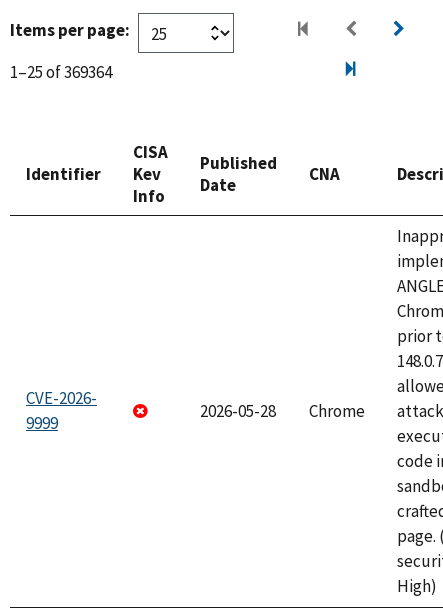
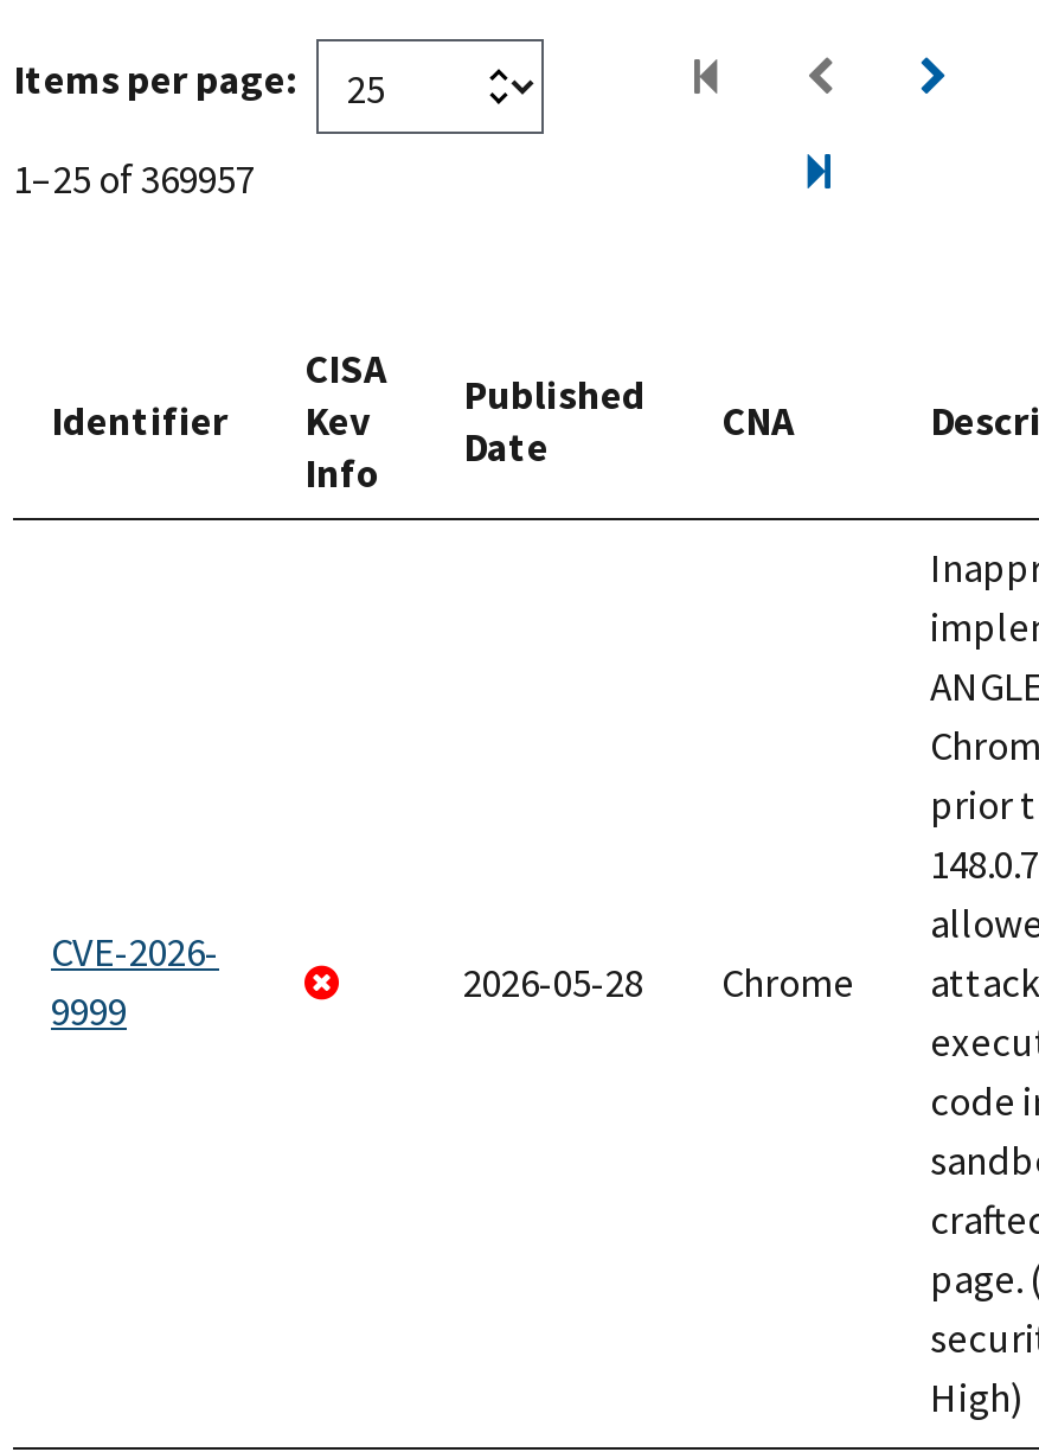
[10,61,112,83] 1–25 of 369364 -> [13,153,255,206] 1–25 of 369957

